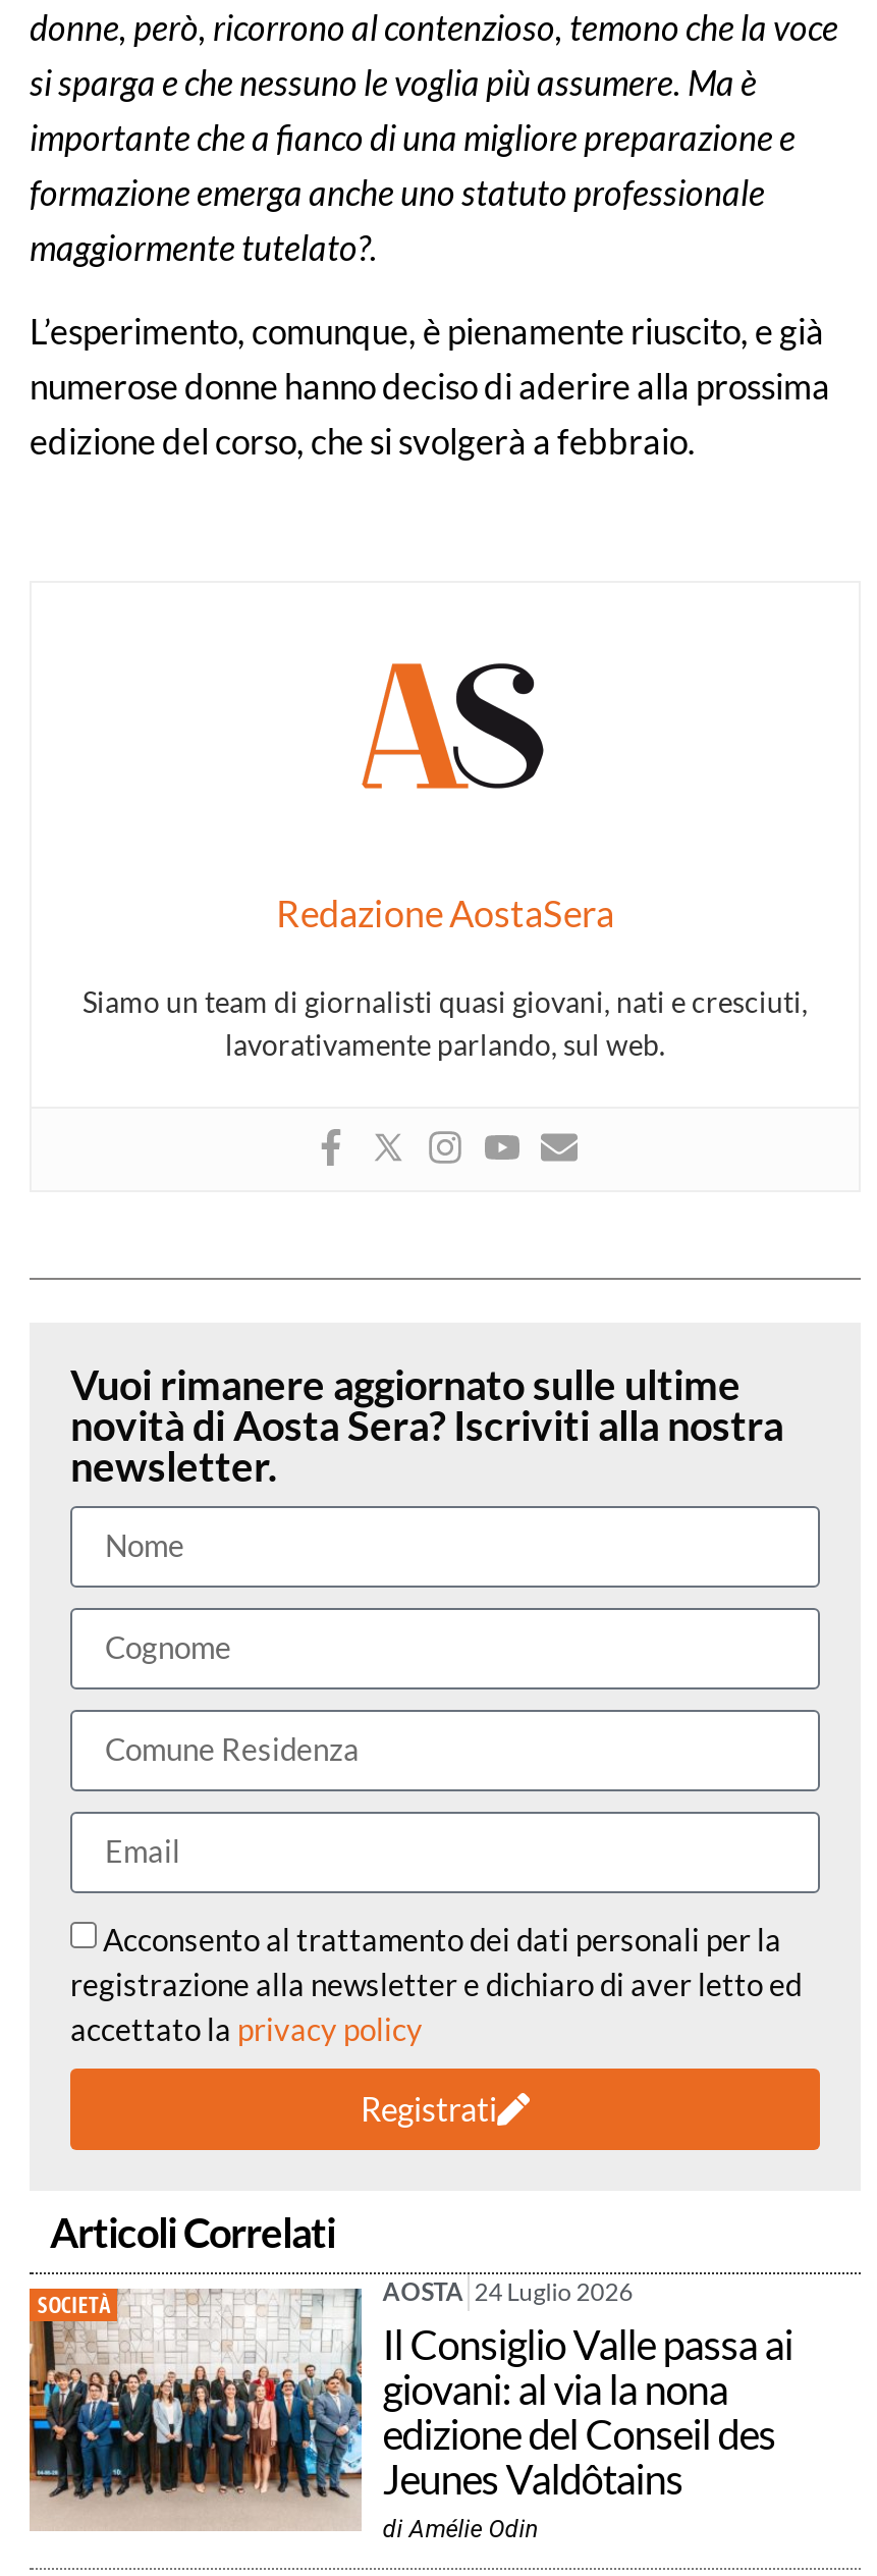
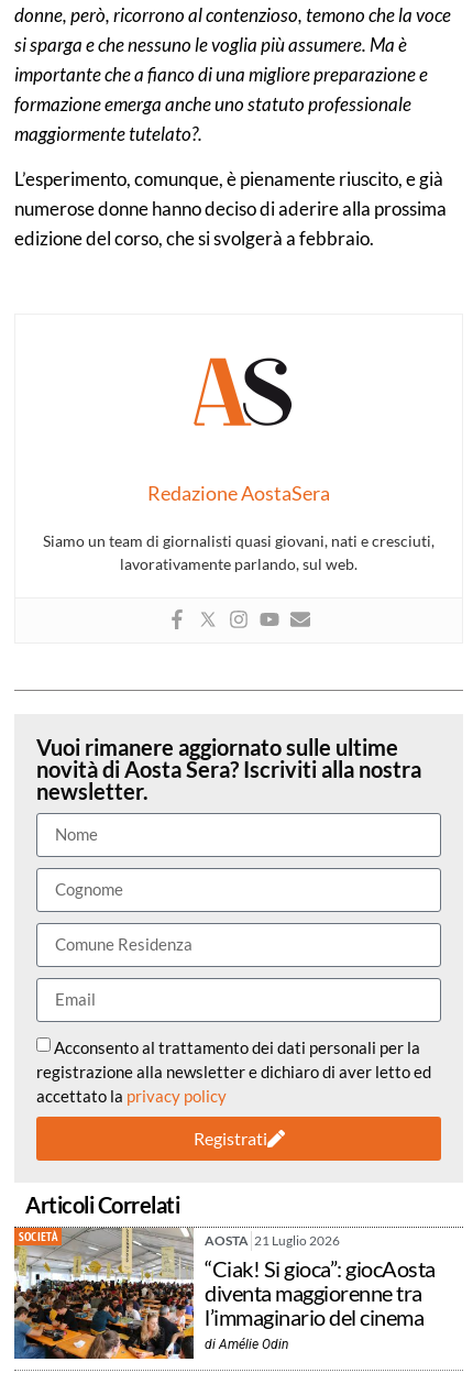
[28,2274,793,2554] [image] | AOSTA 24 Luglio 2026 | Il Consiglio Valle passa ai | giovani: al via la nona | edizione del Conseil des | Jeunes Valdôtains -> [13,1227,435,1360] [image] | AOSTA 21 Luglio 2026 | “Ciak! Si gioca”: giocAosta | diventa maggiorenne tra | l’immaginario del cinema

